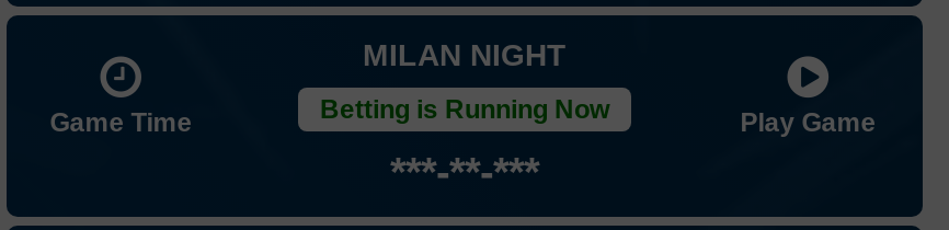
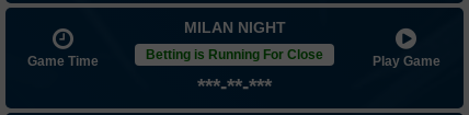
[320,94,609,125] Betting is Running Now -> [146,47,323,62] Betting is Running For Close

